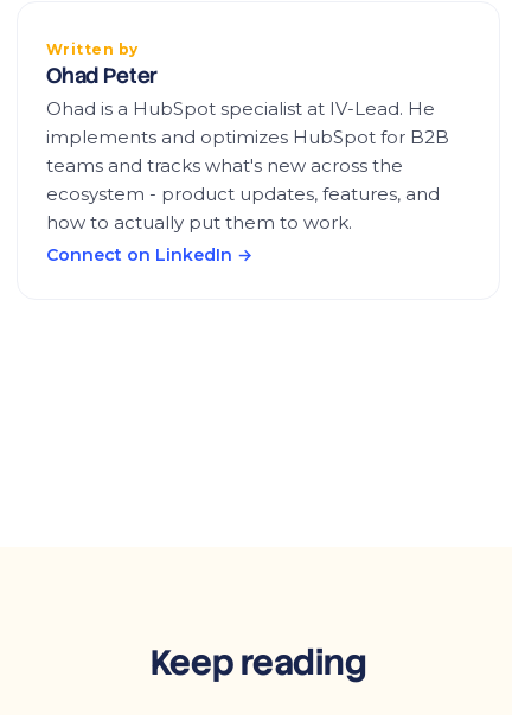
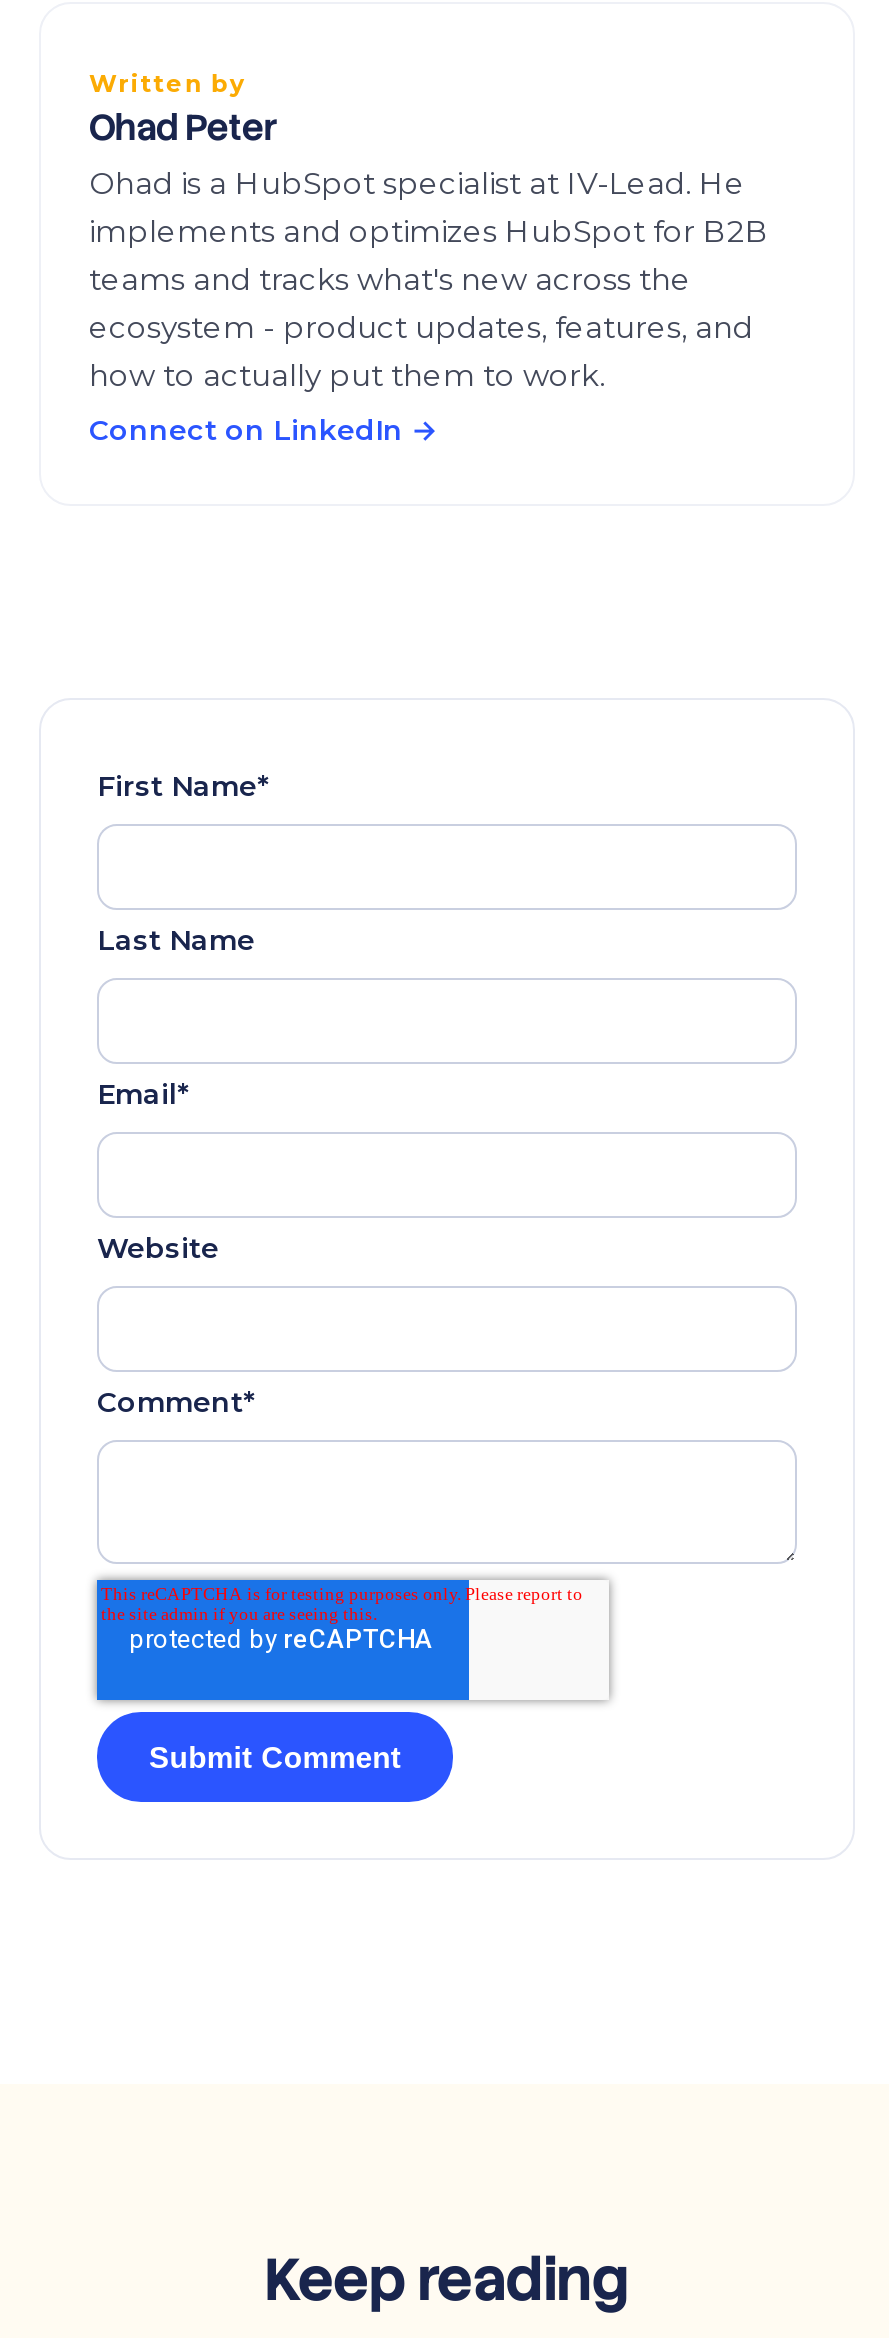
none -> [93,1576,613,1804] [image]
none -> [97,769,267,805] First Name*
none -> [97,923,255,959] Last Name
none -> [97,1077,187,1113] Email*
none -> [97,1231,219,1267] Website
none -> [97,1385,253,1421] Comment*

